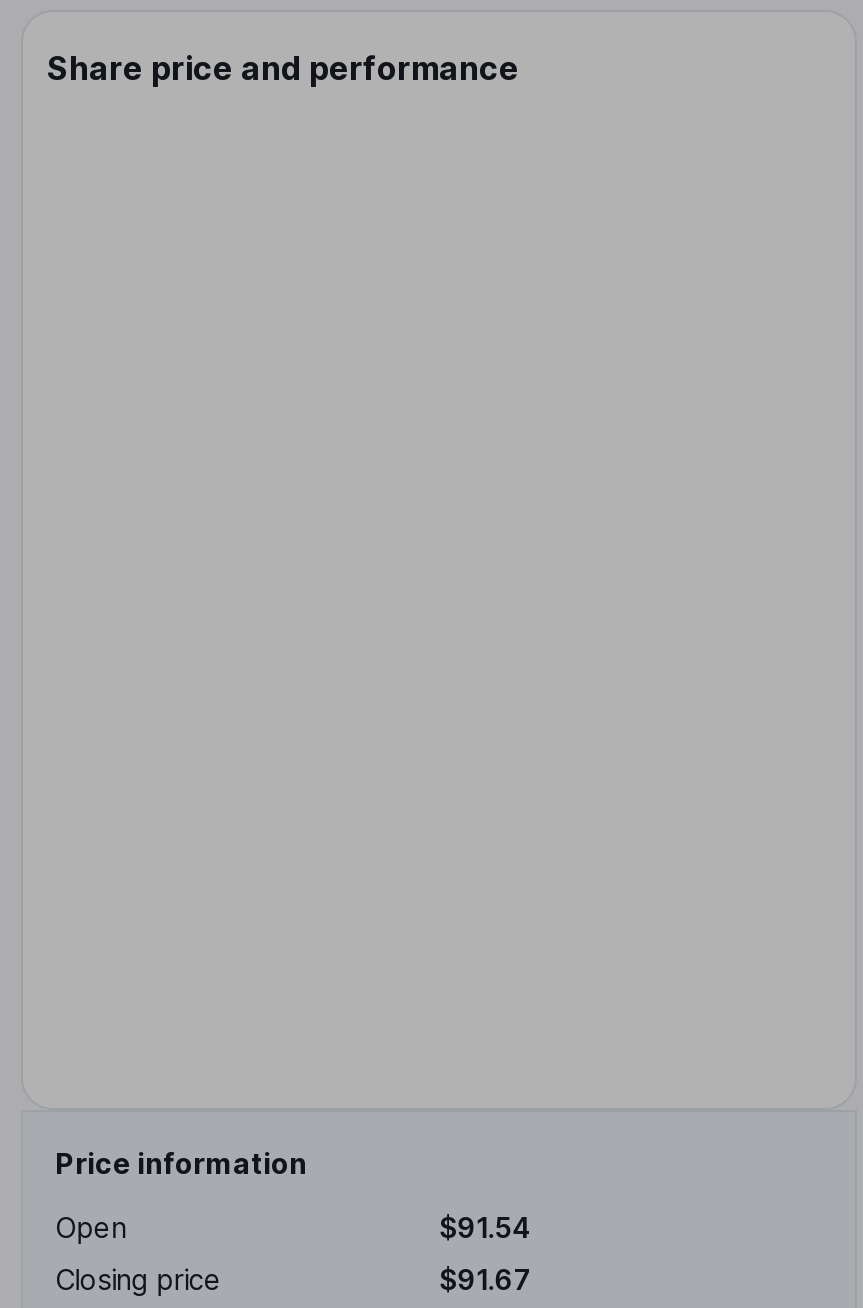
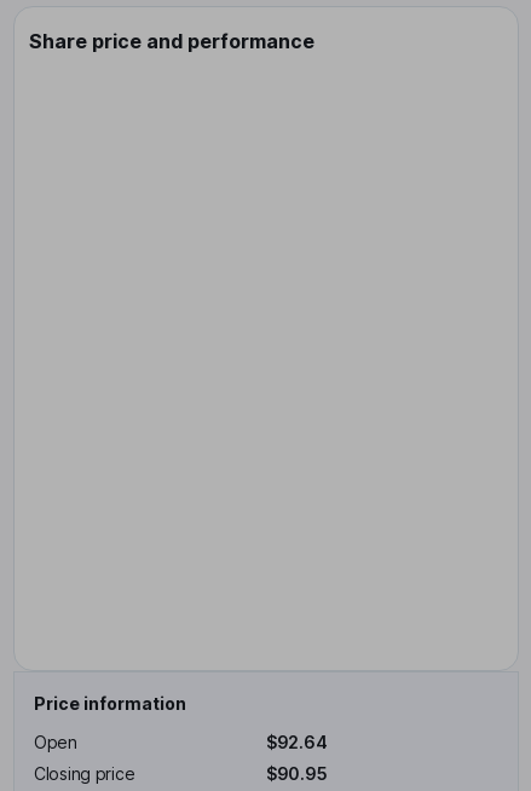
[439,1209,532,1243] $91.54 -> [266,731,327,752] $92.64
[439,1261,532,1295] $91.67 -> [266,763,327,783] $90.95

